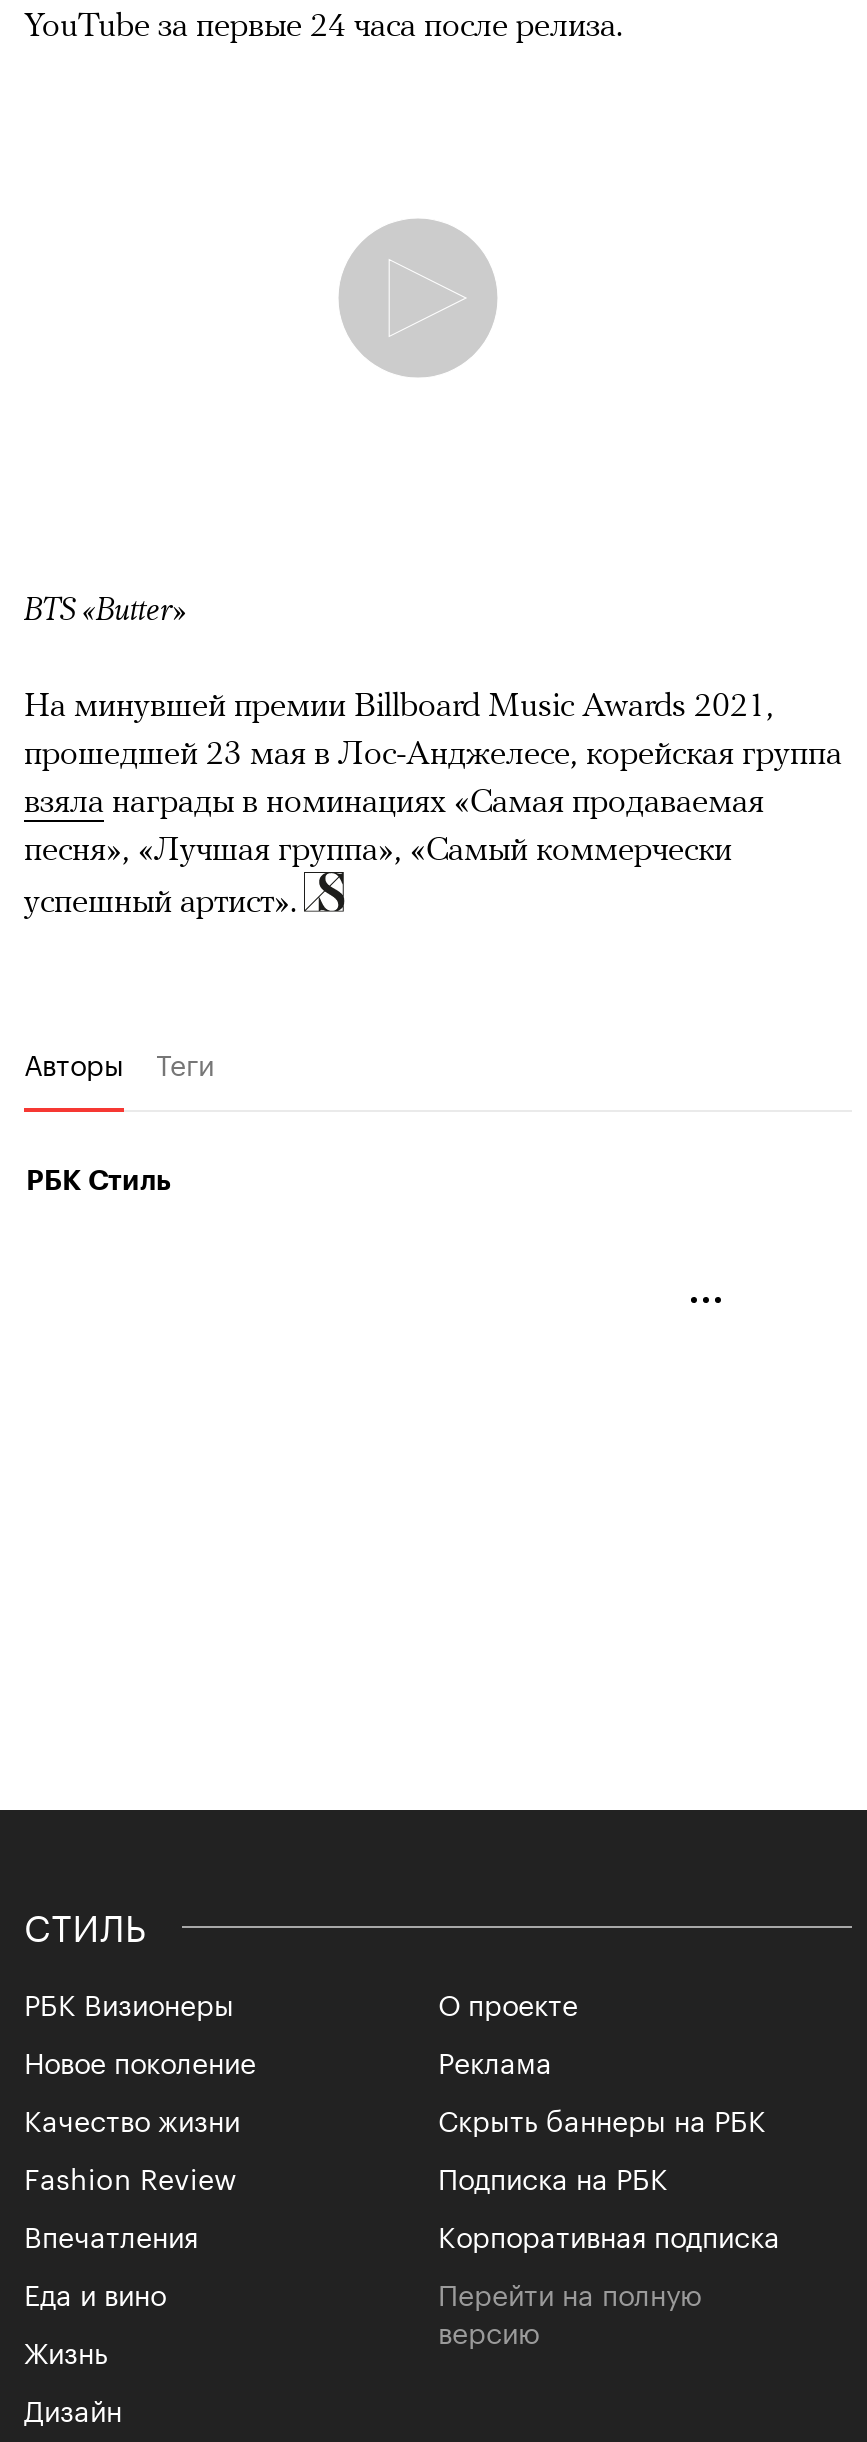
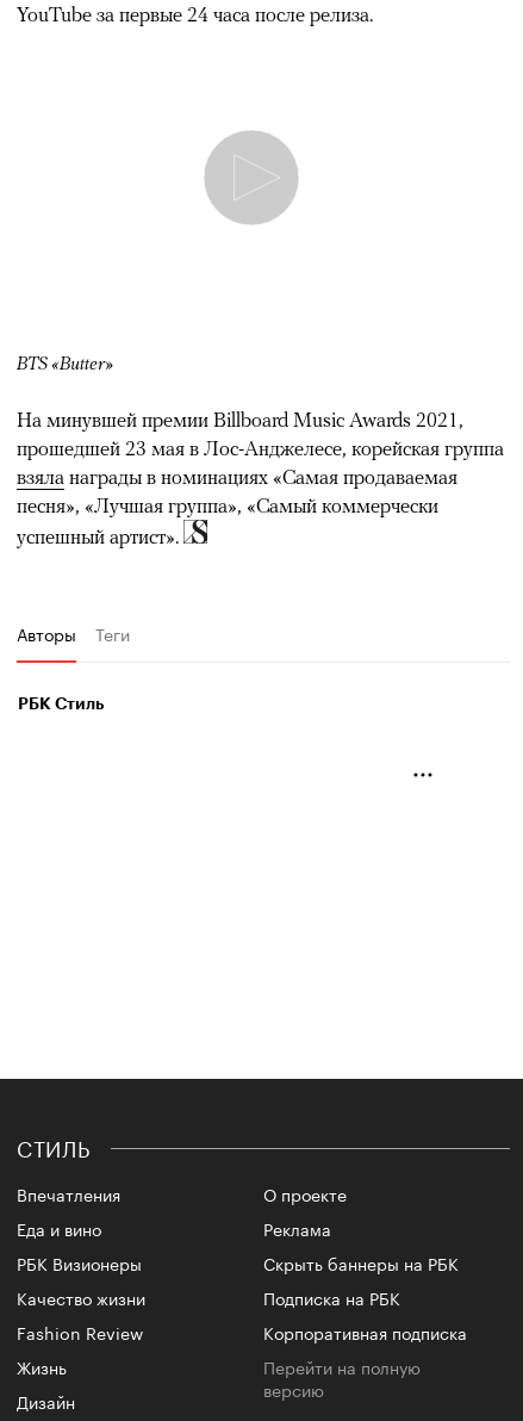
moved [24,1981,240,2199] -> [17,1250,145,1345]: РБК Визионеры | Качество жизни | Fashion Review
[24,2039,256,2083] Новое поколение -> none
moved [24,2213,198,2315] -> [17,1181,120,1242]: Впечатления | Еда и вино

